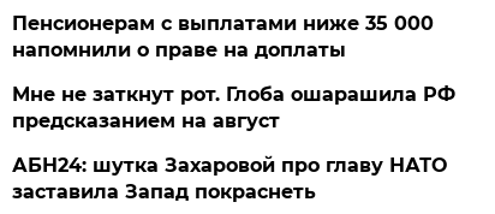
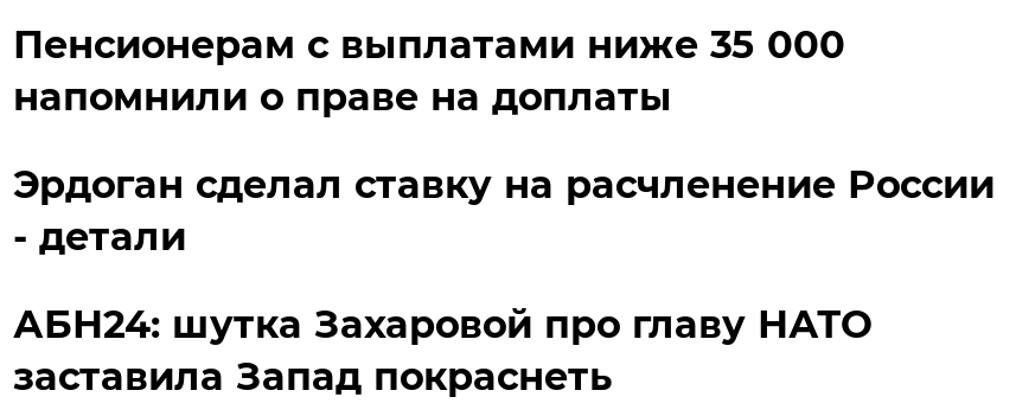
[12,83,456,132] Мне не заткнут рот. Глоба ошарашила РФ | предсказанием на август -> [13,162,994,260] Эрдоган сделал ставку на расчленение России | - детали

